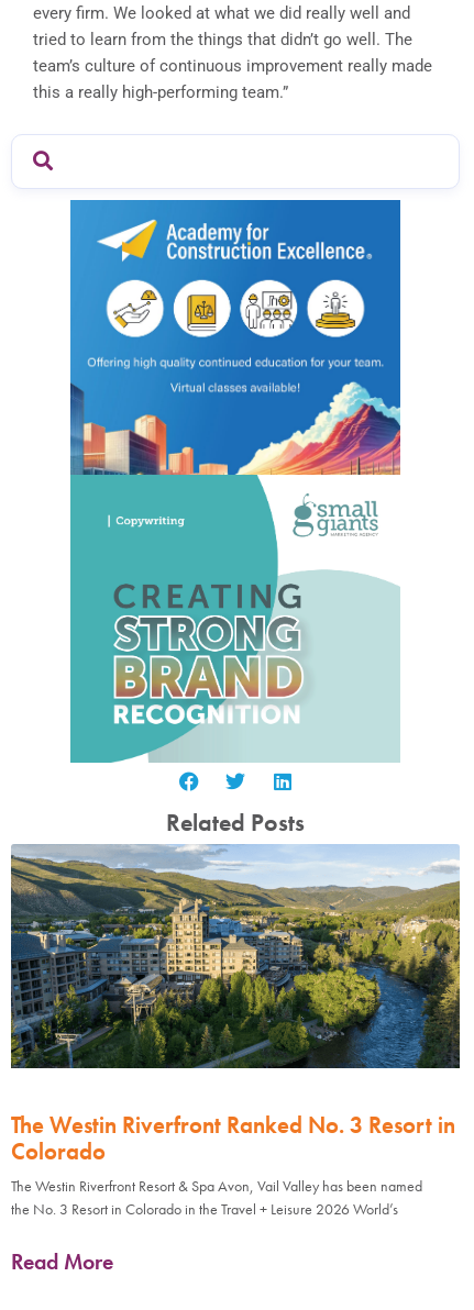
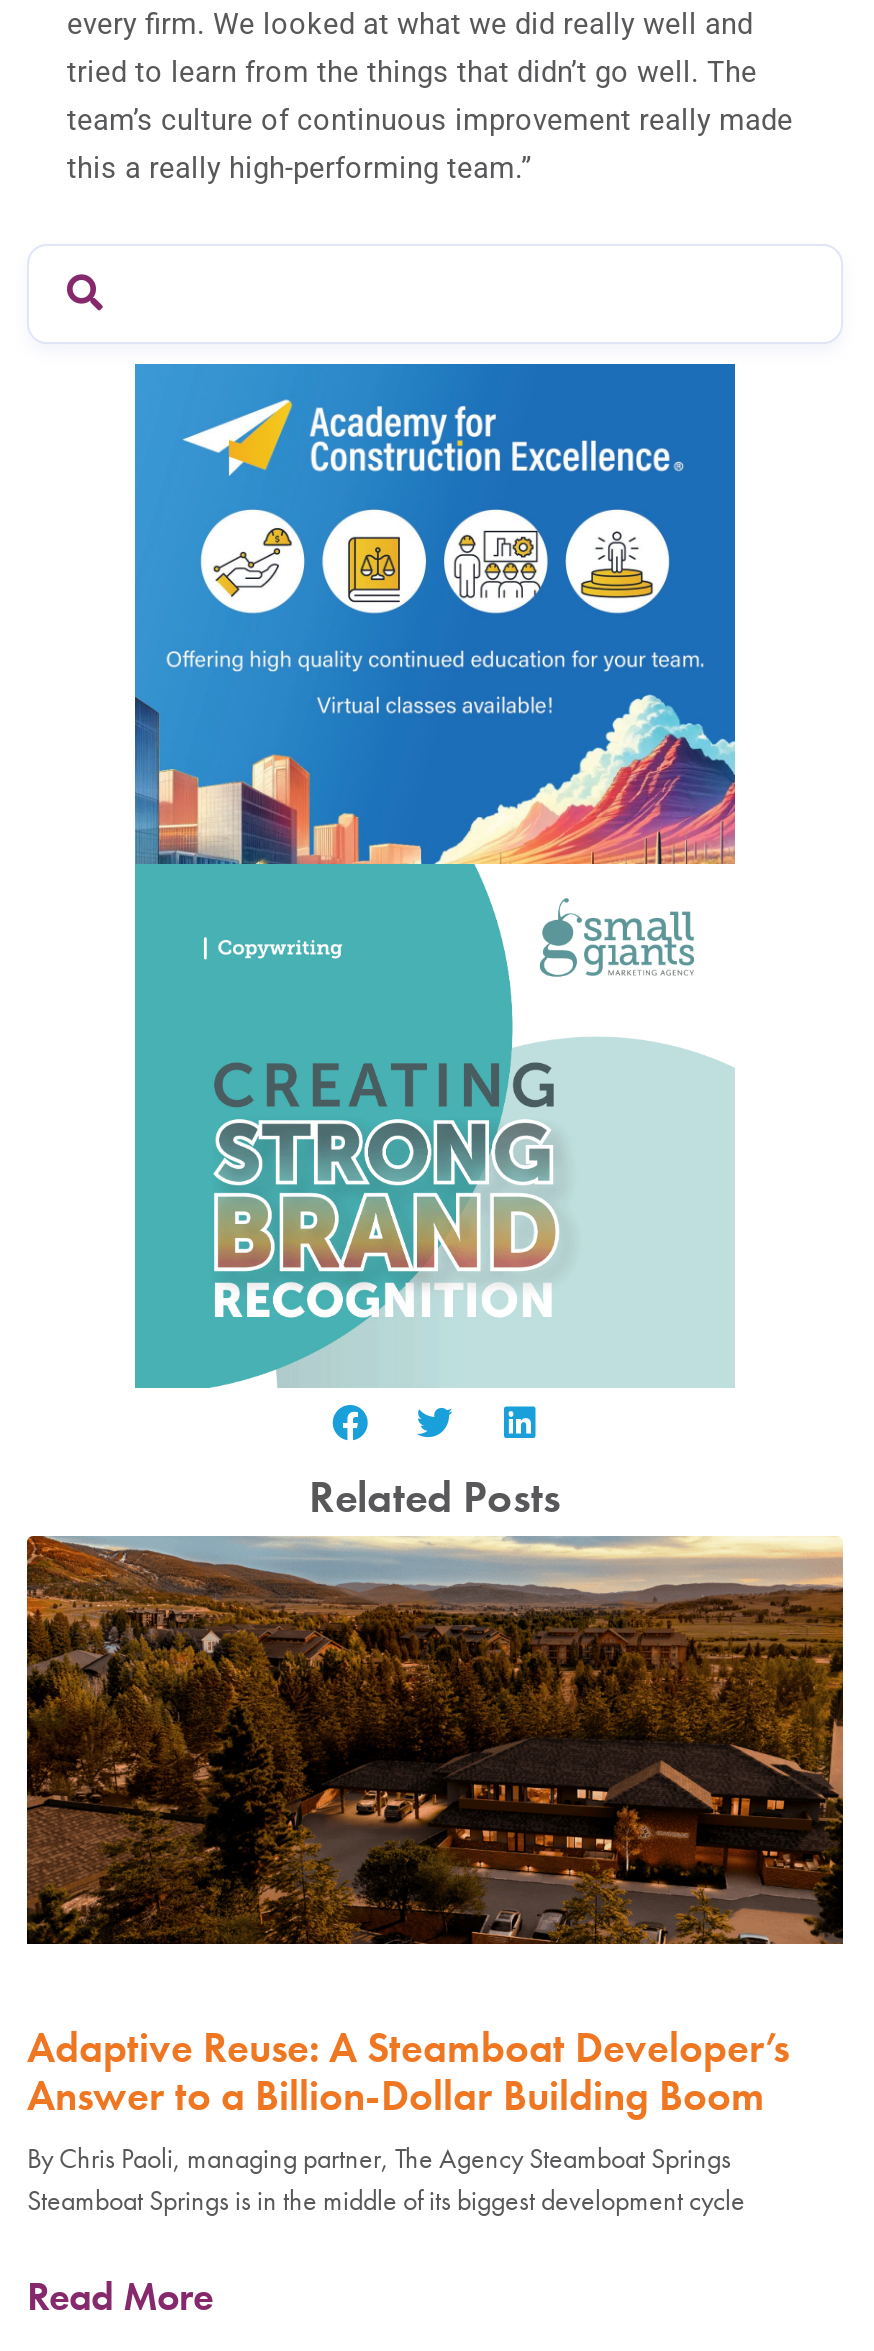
[10,844,461,1218] [image] | The Westin Riverfront Ranked No. 3 Resort in | Colorado | The Westin Riverfront Resort & Spa Avon, Vail Valley has been named | the No. 3 Resort in Colorado in the Travel + Leisure 2026 World’s -> [25,1534,845,2217] [image] | Adaptive Reuse: A Steamboat Developer’s | Answer to a Billion-Dollar Building Boom | By Chris Paoli, managing partner, The Agency Steamboat Springs | Steamboat Springs is in the middle of its biggest development cycle

